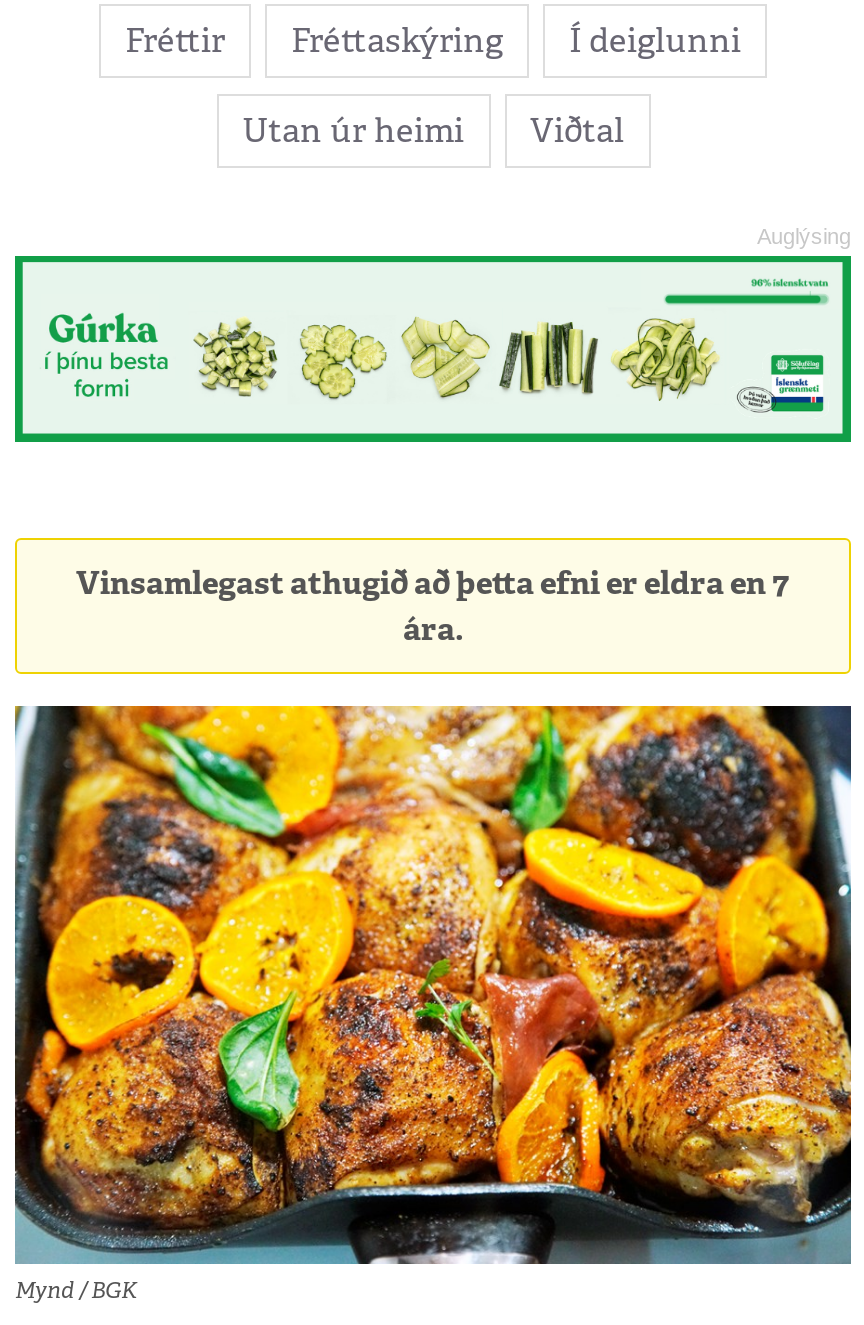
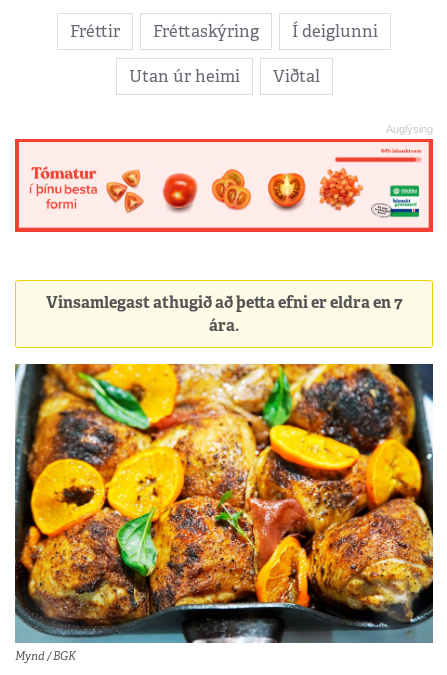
[13,254,853,444] [image] -> [14,138,434,233] [image]

